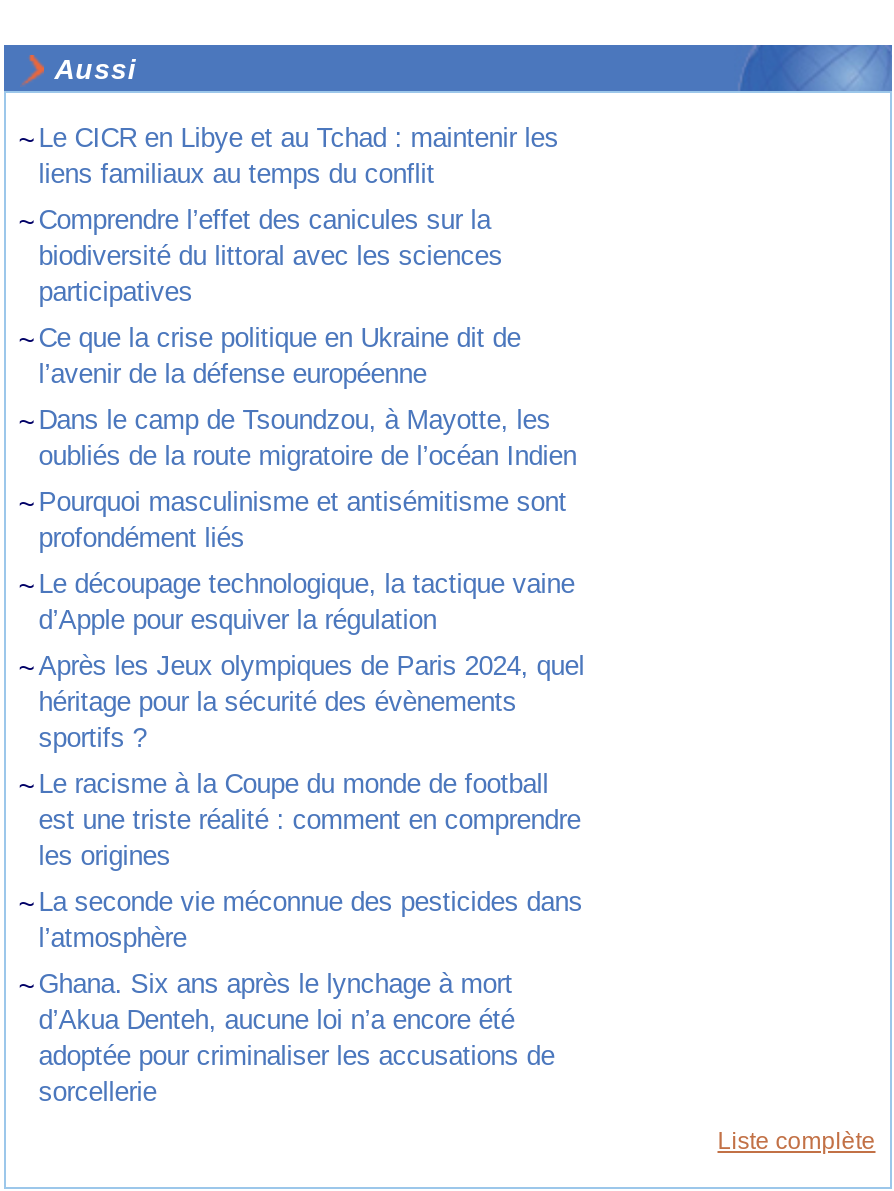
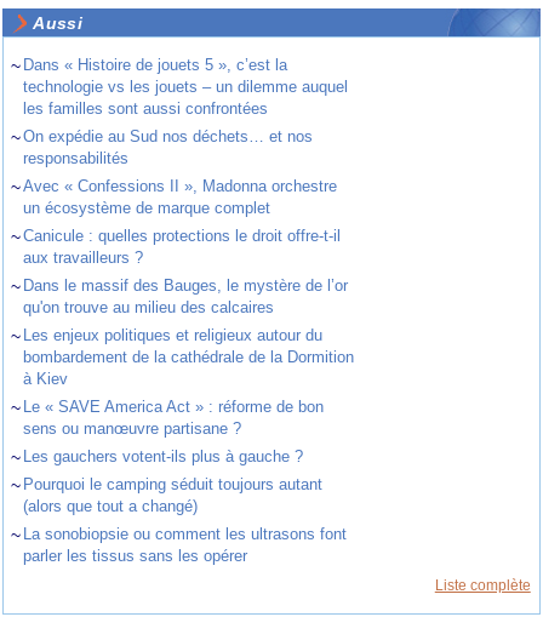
[18,124,584,1108] ~ Le CICR en Libye et au Tchad : maintenir les | liens familiaux au temps du conflit | ~ Comprendre l’effet des canicules sur la | biodiversité du littoral avec les sciences | participatives | ~ Ce que la crise politique en Ukraine dit de | l’avenir de la défense européenne | ~ Dans le camp de Tsoundzou, à Mayotte, les | oubliés de la route migratoire de l’océan Indien | ~ Pourquoi masculinisme et antisémitisme sont | profondément liés | ~ Le découpage technologique, la tactique vaine | d’Apple pour esquiver la régulation | ~ Après les Jeux olympiques de Paris 2024, quel | héritage pour la sécurité des évènements | sportifs ? | ~ Le racisme à la Coupe du monde de football | est une triste réalité : comment en comprendre | les origines | ~ La seconde vie méconnue des pesticides dans | l’atmosphère | ~ Ghana. Six ans après le lynchage à mort | d’Akua Denteh, aucune loi n’a encore été | adoptée pour criminaliser les accusations de | sorcellerie -> [11,55,354,565] ~ Dans « Histoire de jouets 5 », c’est la | technologie vs les jouets – un dilemme auquel | les familles sont aussi confrontées | ~ On expédie au Sud nos déchets… et nos | responsabilités | ~ Avec « Confessions II », Madonna orchestre | un écosystème de marque complet | ~ Canicule : quelles protections le droit offre-t-il | aux travailleurs ? | ~ Dans le massif des Bauges, le mystère de l’or | qu'on trouve au milieu des calcaires | ~ Les enjeux politiques et religieux autour du | bombardement de la cathédrale de la Dormition | à Kiev | ~ Le « SAVE America Act » : réforme de bon | sens ou manœuvre partisane ? | ~ Les gauchers votent-ils plus à gauche ? | ~ Pourquoi le camping séduit toujours autant | (alors que tout a changé) | ~ La sonobiopsie ou comment les ultrasons font | parler les tissus sans les opérer

